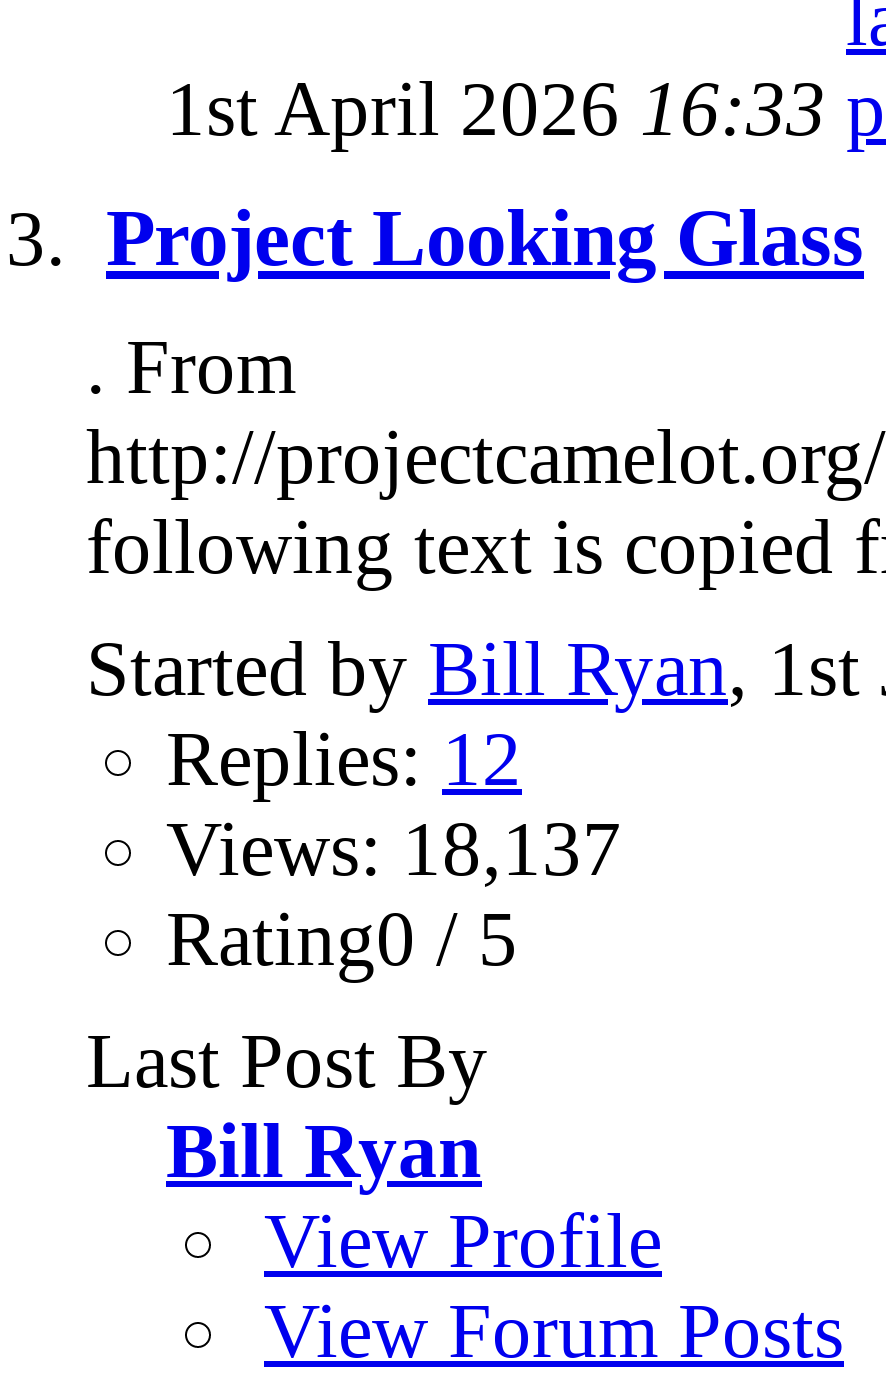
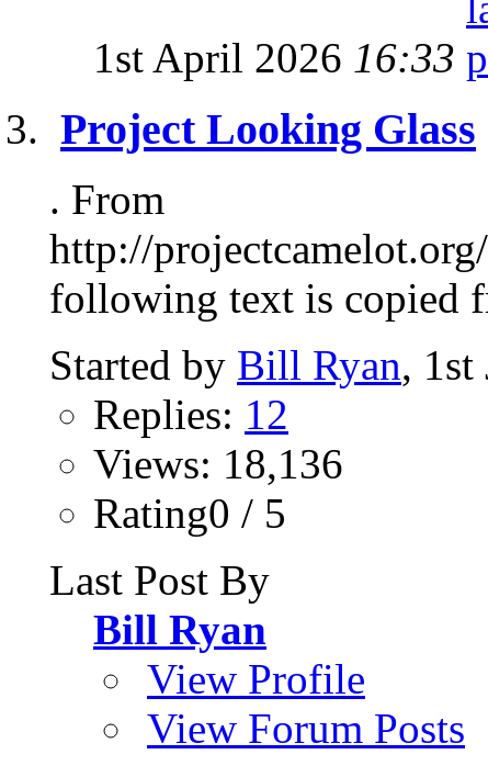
[166,806,622,892] Views: 18,137 -> [93,441,343,488] Views: 18,136

